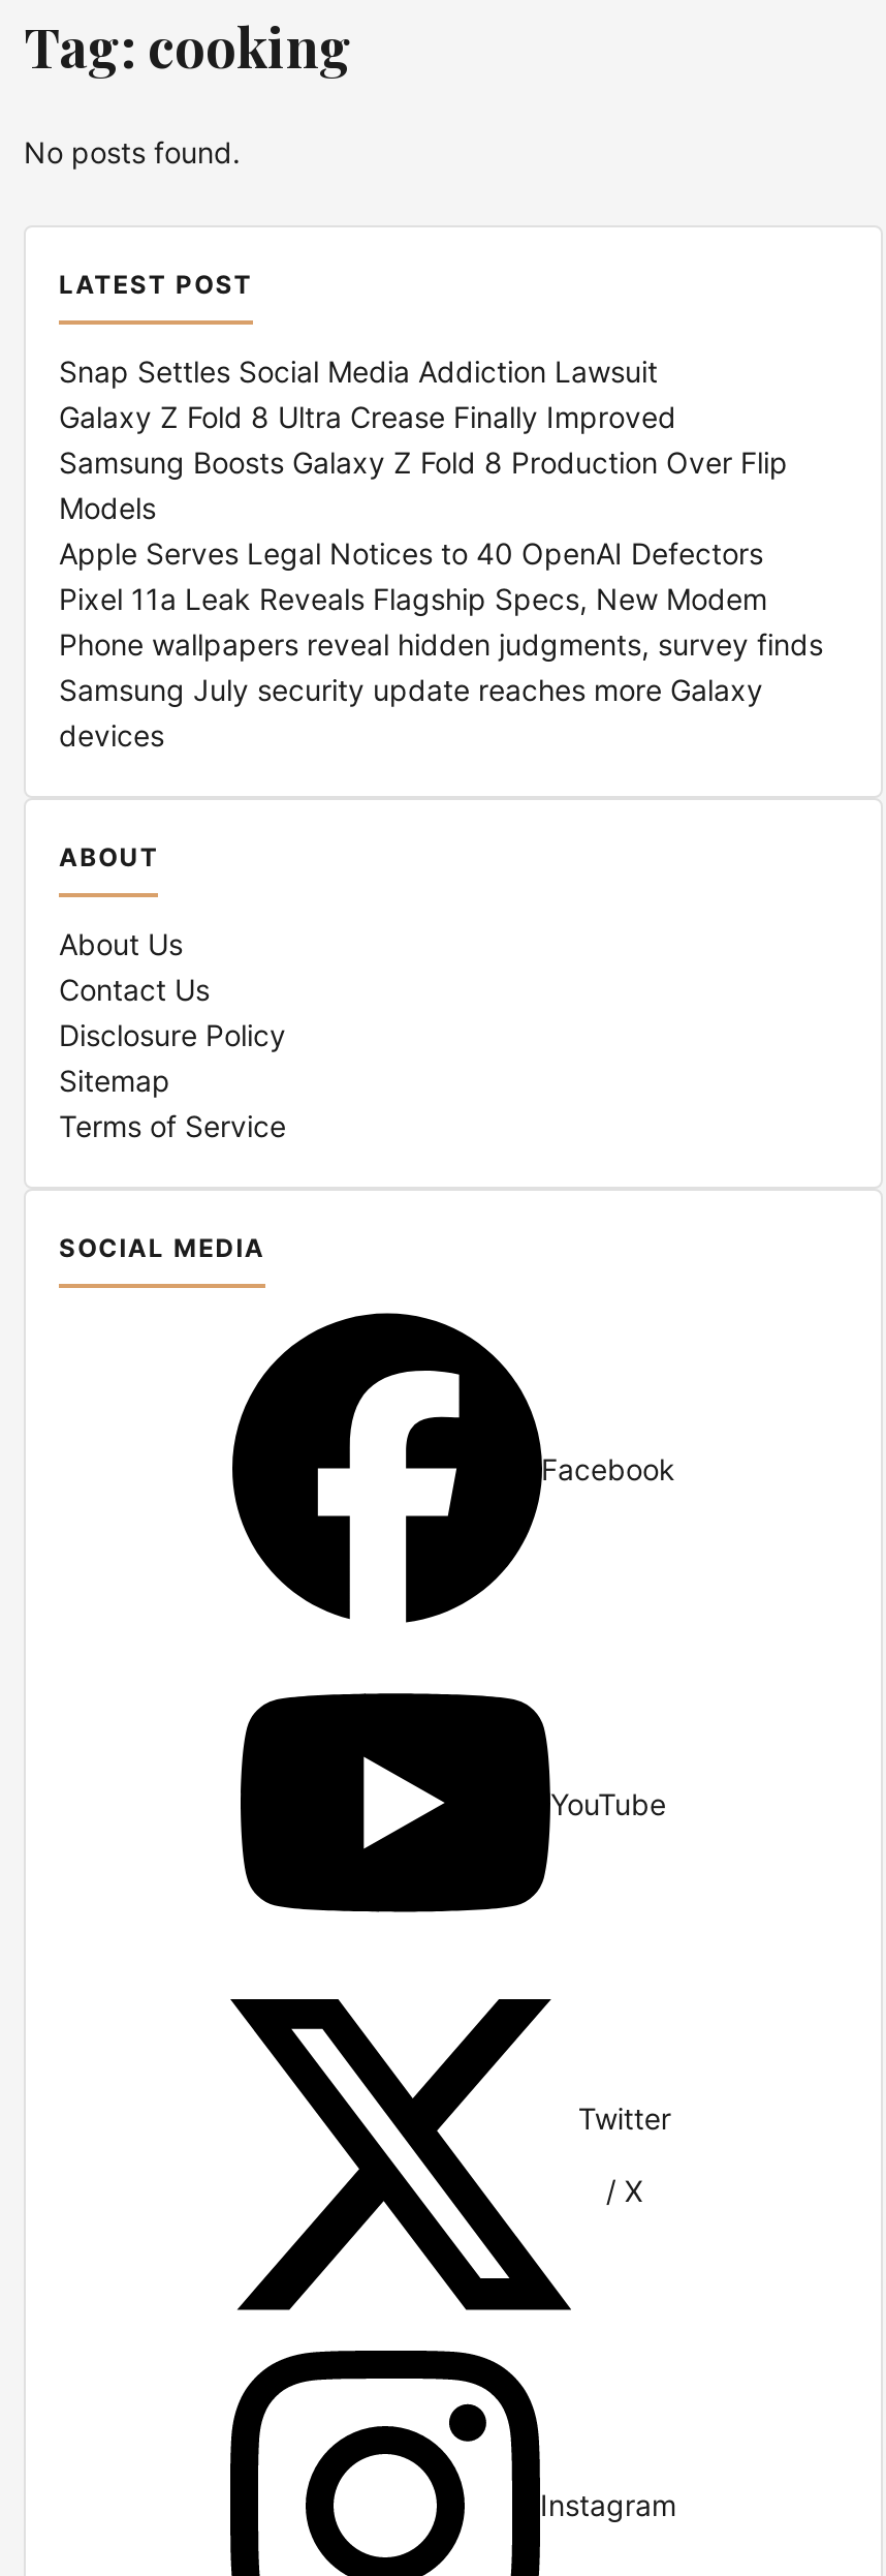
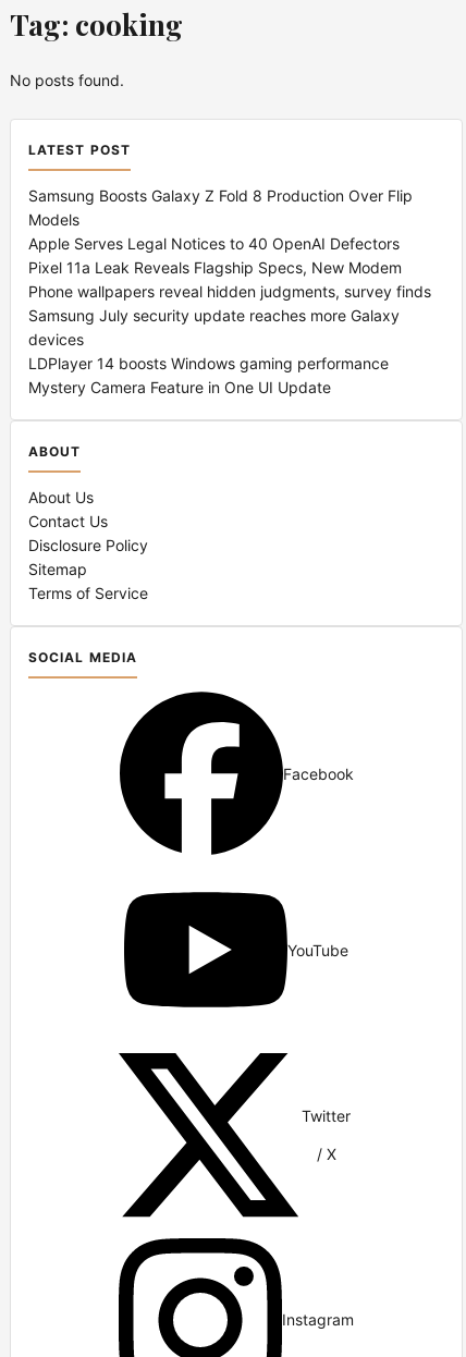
[59,354,676,434] Snap Settles Social Media Addiction Lawsuit | Galaxy Z Fold 8 Ultra Crease Finally Improved -> none
moved [59,444,823,753] -> [28,186,431,349]: Samsung Boosts Galaxy Z Fold 8 Production Over Flip | Models | Apple Serves Legal Notices to 40 OpenAI Defectors | Pixel 11a Leak Reveals Flagship Specs, New Modem | Phone wallpapers reveal hidden judgments, survey finds | Samsung July security update reaches more Galaxy | devices
none -> [28,354,389,396] LDPlayer 14 boosts Windows gaming performance | Mystery Camera Feature in One UI Update

